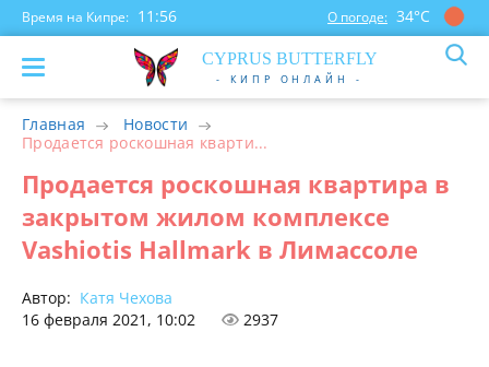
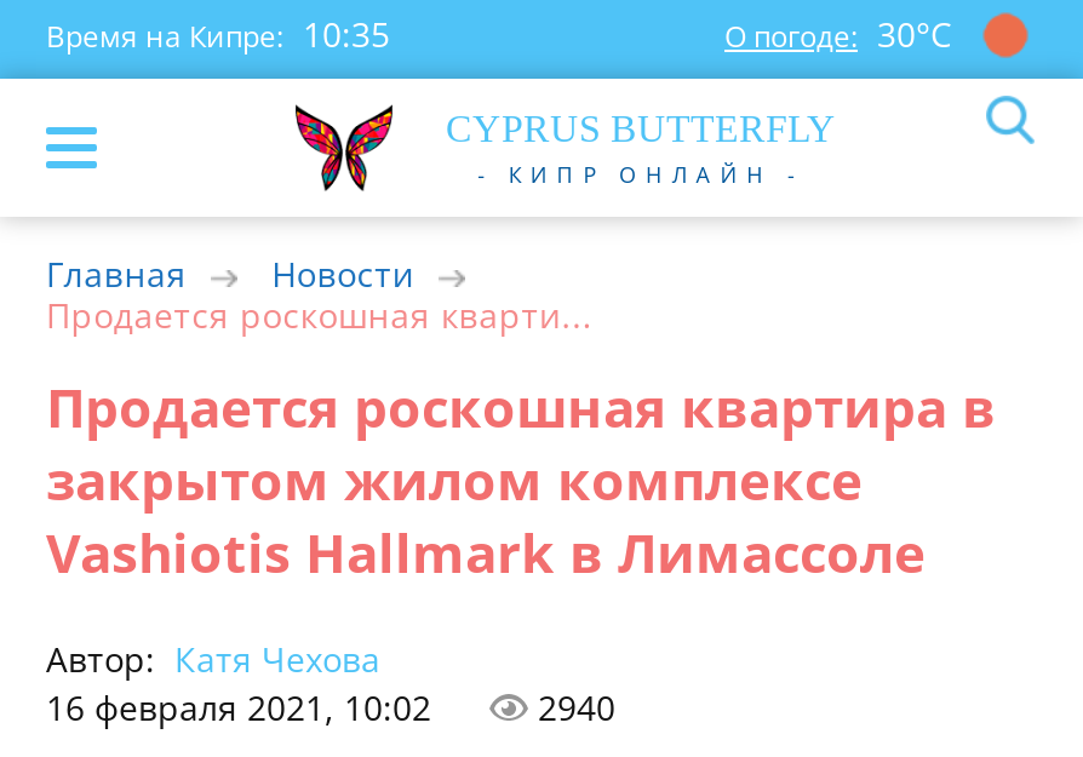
[22,5,177,26] Время на Кипре: 11:56 -> [46,11,390,57] Время на Кипре: 10:35
[327,5,430,26] О погоде: 34°С -> [724,11,952,57] О погоде: 30°С
[243,309,278,330] 2937 -> [538,684,615,730] 2940

